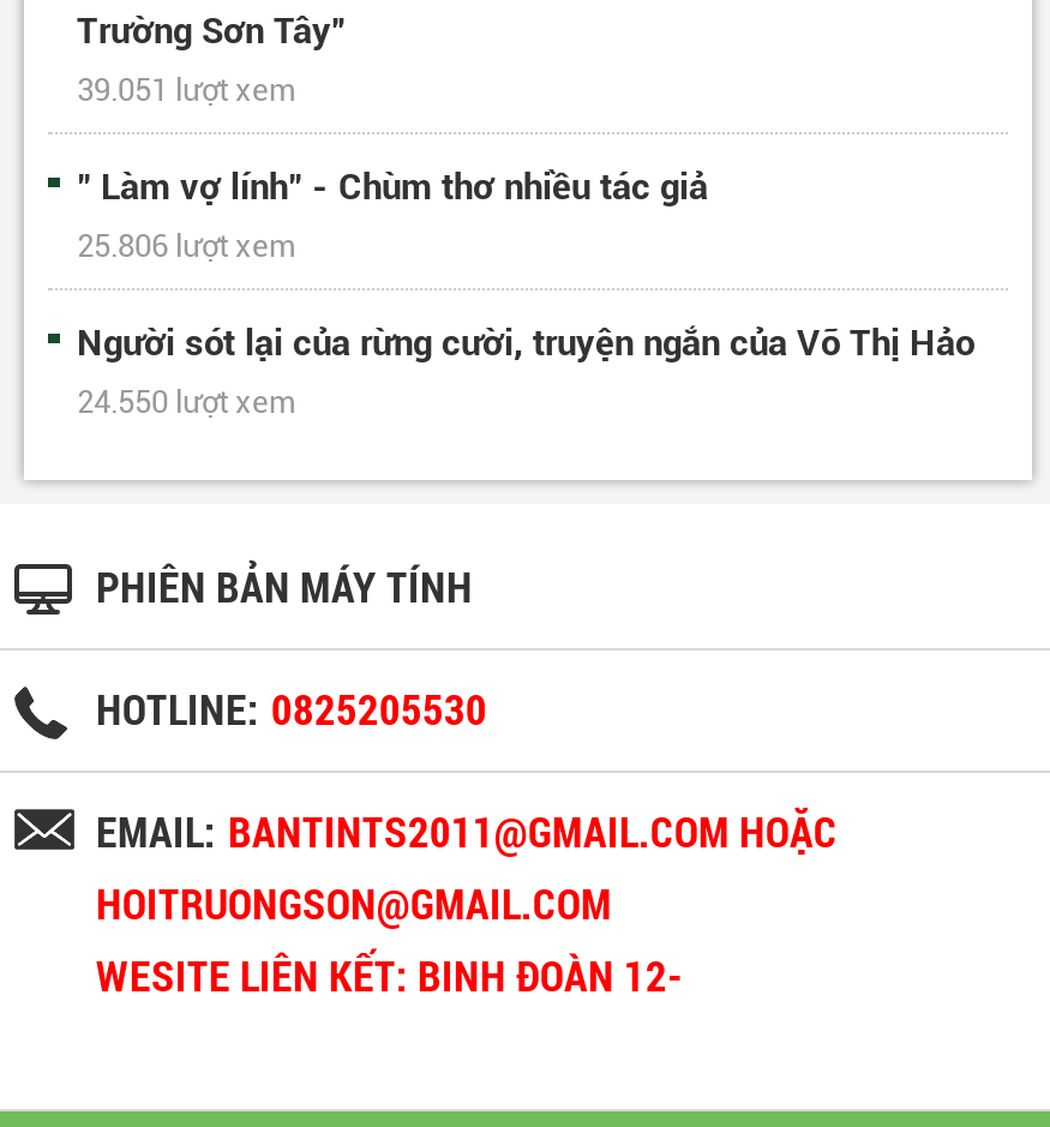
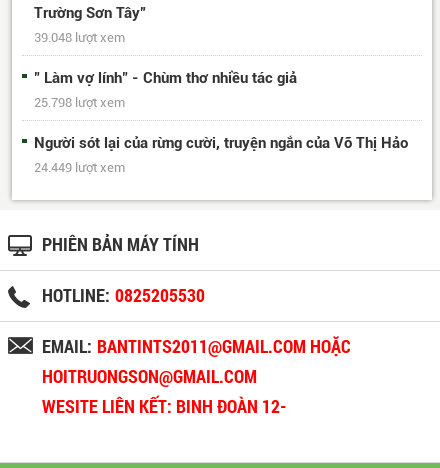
[77,72,295,108] 39.051 lượt xem -> [34,30,125,45] 39.048 lượt xem
[77,228,295,264] 25.806 lượt xem -> [34,95,125,110] 25.798 lượt xem
[77,384,295,420] 24.550 lượt xem -> [34,160,125,175] 24.449 lượt xem

